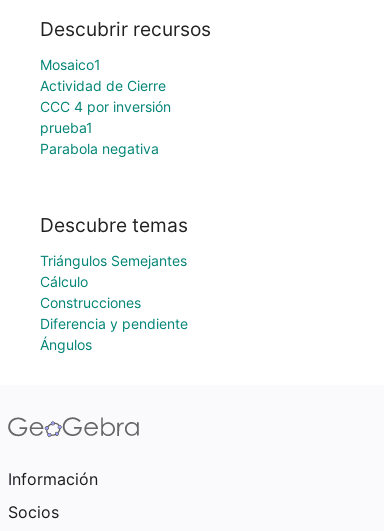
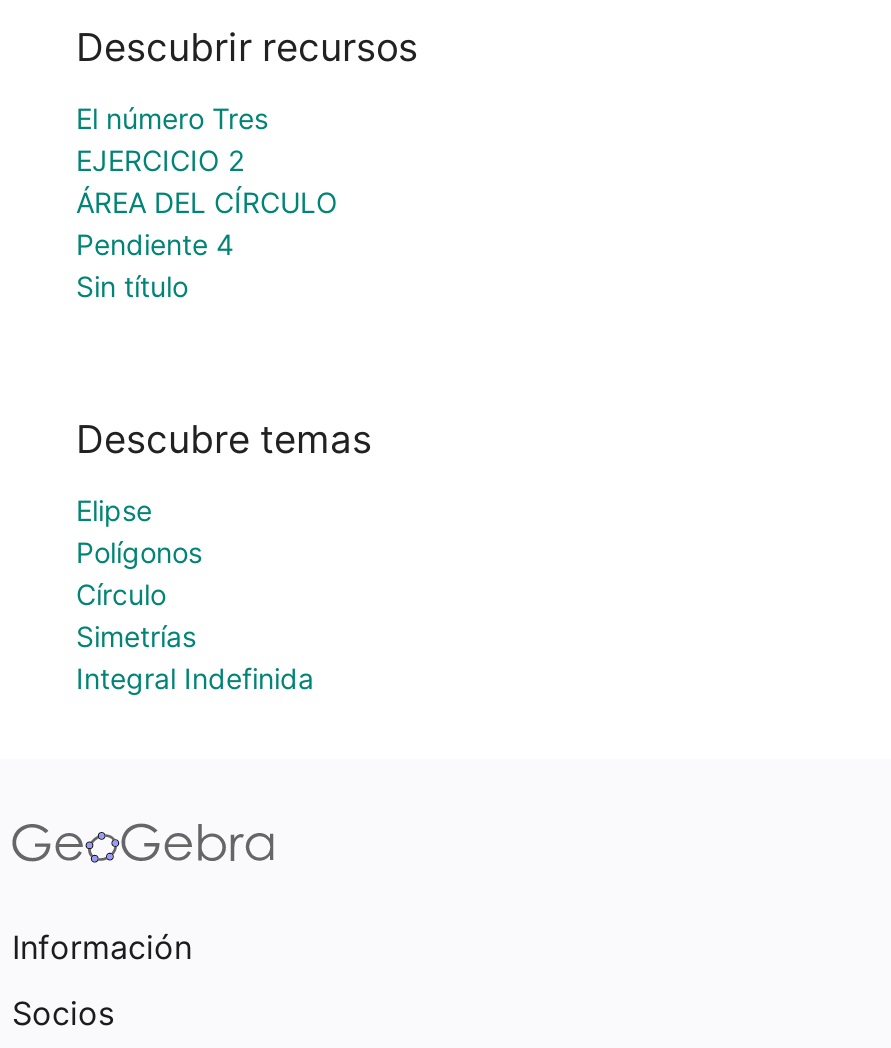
[40,56,171,157] Mosaico1 | Actividad de Cierre | CCC 4 por inversión | prueba1 | Parabola negativa -> [76,102,338,304] El número Tres | EJERCICIO 2 | ÁREA DEL CÍRCULO | Pendiente 4 | Sin título
[40,252,188,353] Triángulos Semejantes | Cálculo | Construcciones | Diferencia y pendiente | Ángulos -> [76,493,314,695] Elipse | Polígonos | Círculo | Simetrías | Integral Indefinida

